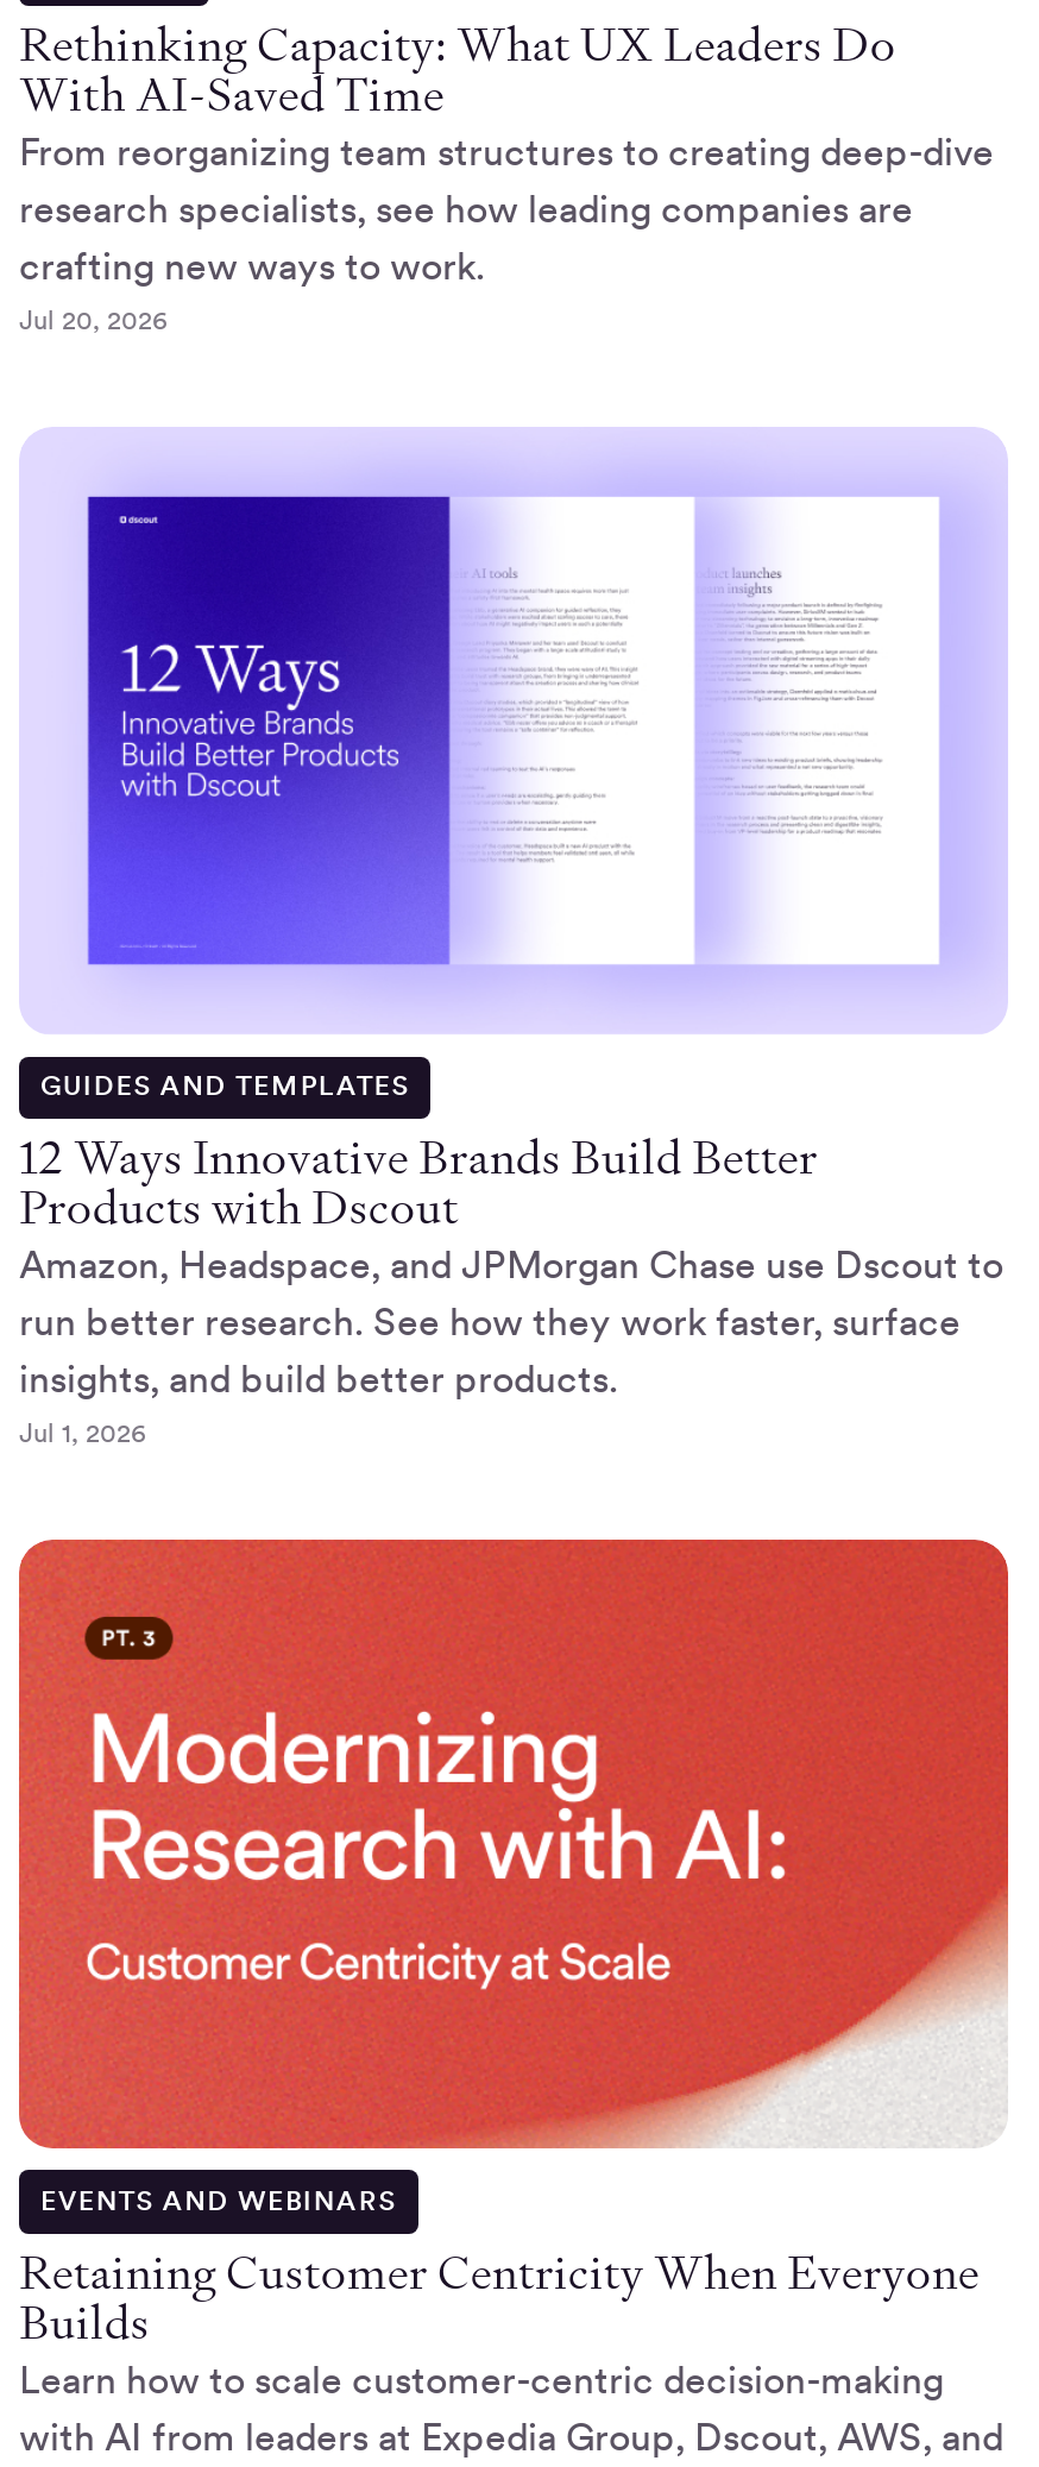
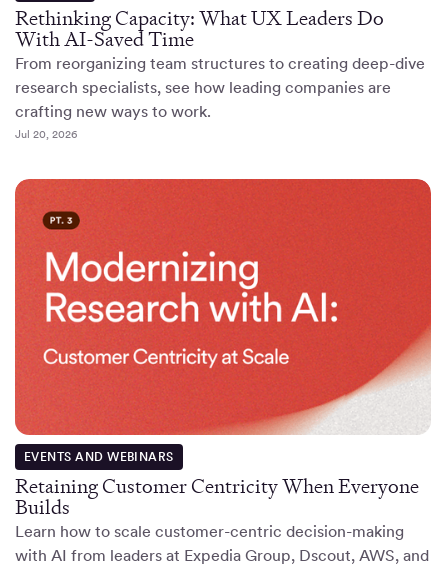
[19,426,1008,1450] [image] | GUIDES AND TEMPLATES | 12 Ways Innovative Brands Build Better | Products with Dscout | Amazon, Headspace, and JPMorgan Chase use Dscout to | run better research. See how they work faster, surface | insights, and build better products. | Jul 1, 2026 -> none

